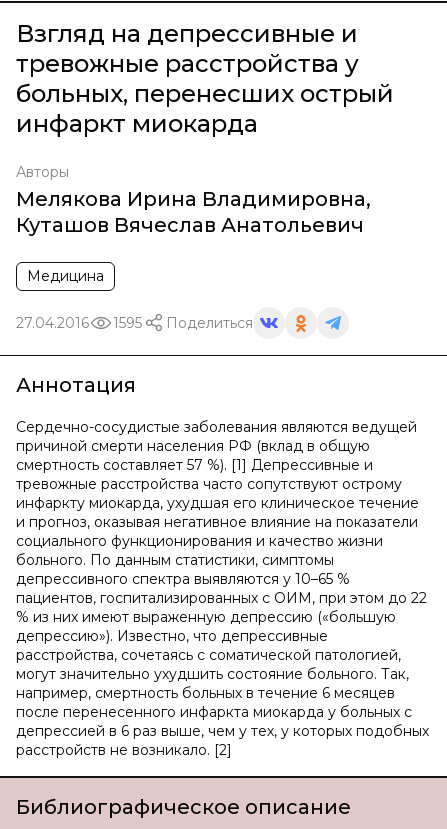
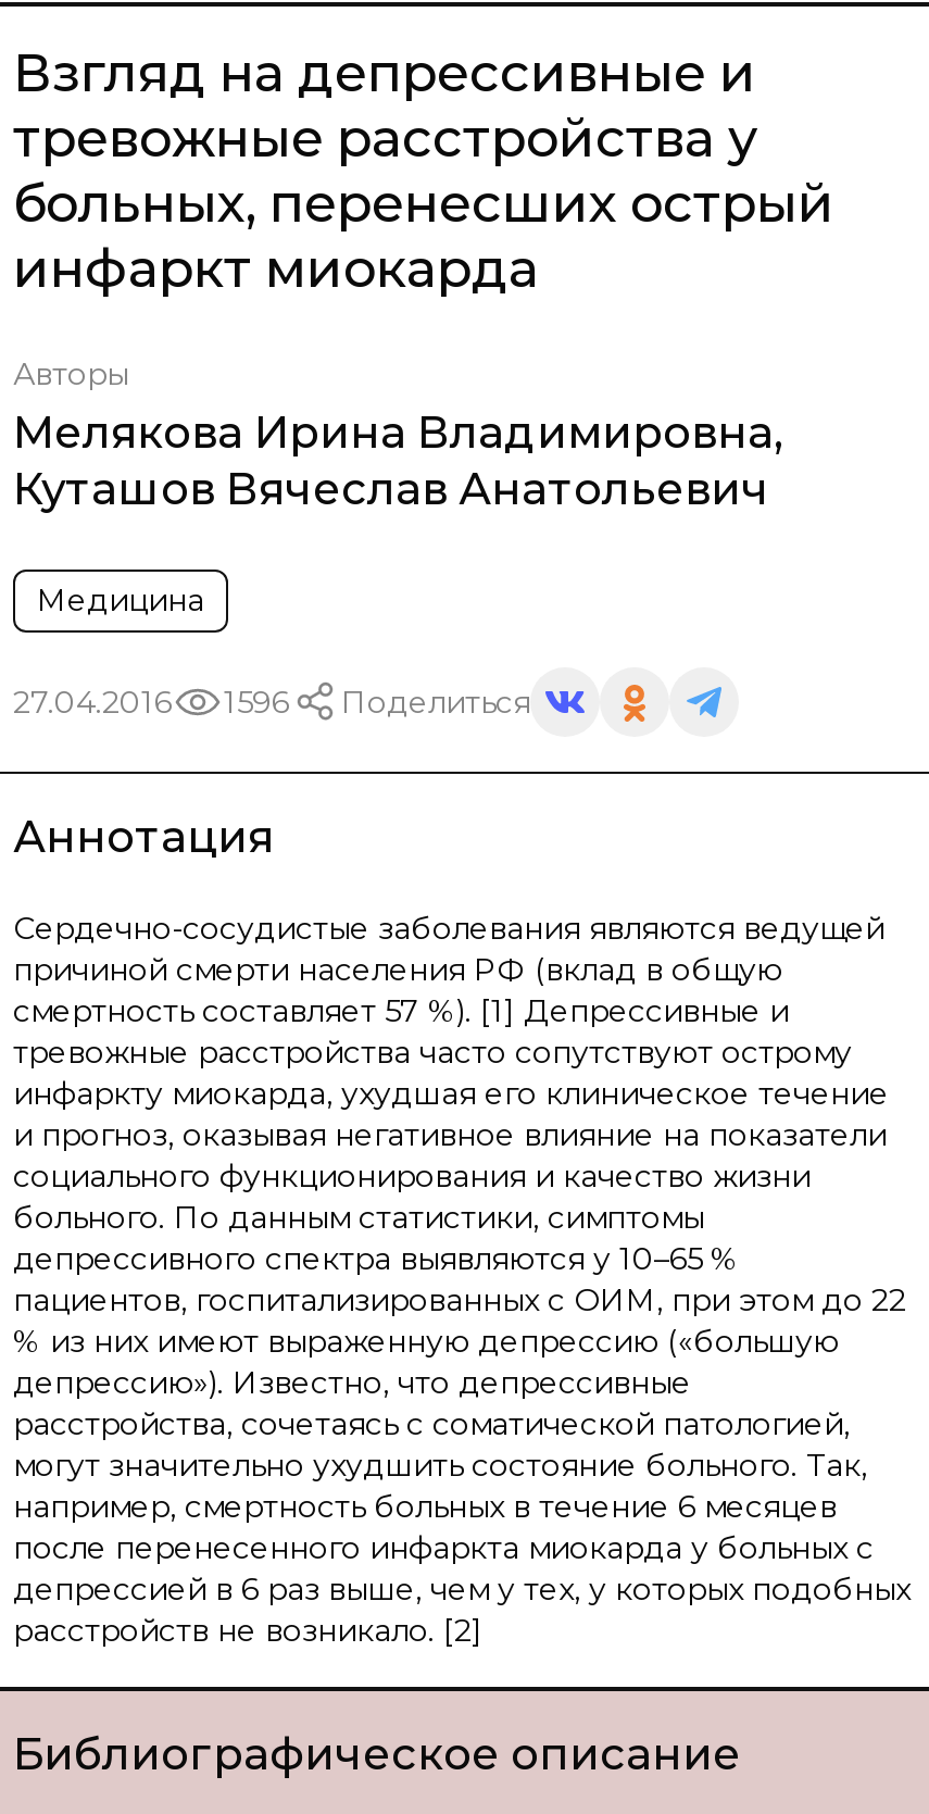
[16,313,253,331] 27.04.2016 1595 Поделиться -> [13,681,530,721] 27.04.2016 1596 Поделиться

